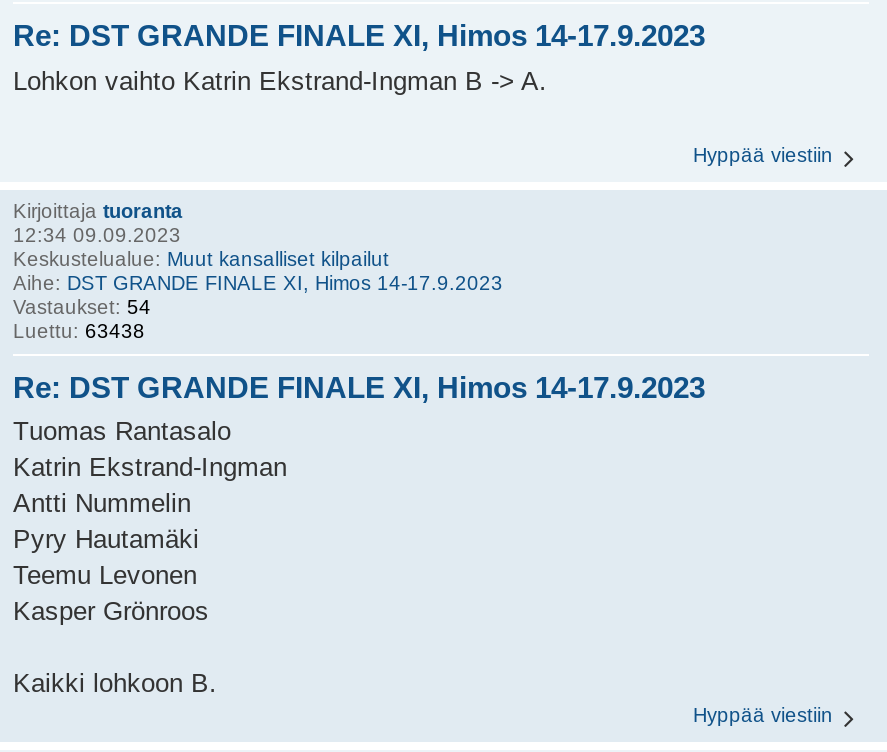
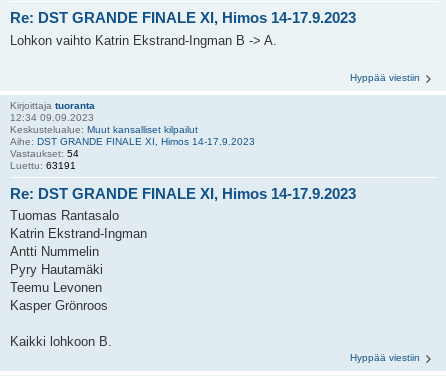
[13,319,145,341] Luettu: 63438 -> [10,159,76,170] Luettu: 63191

